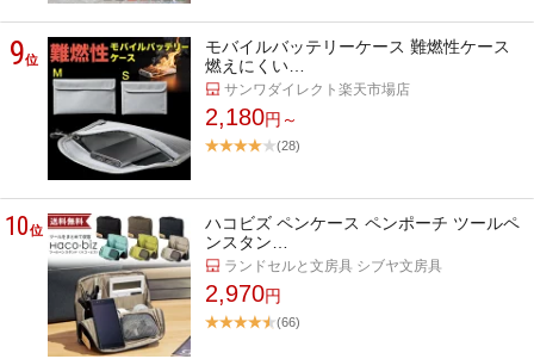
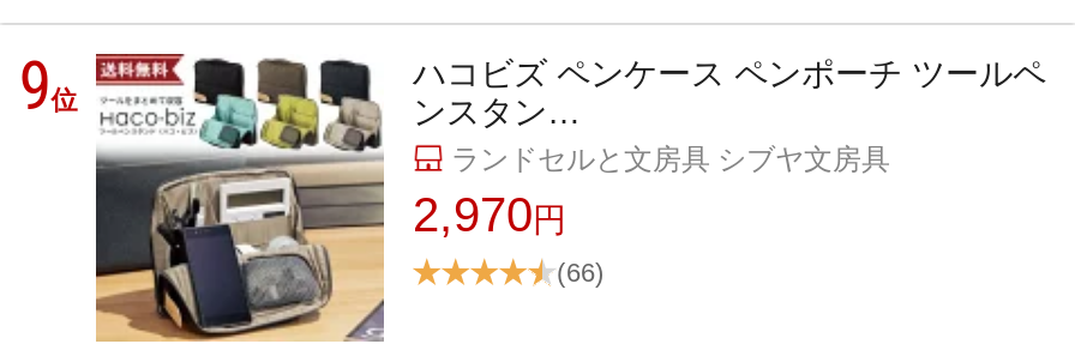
[5,36,510,241] [image] | モバイルバッテリーケース 難燃性ケース | 燃えにくい… | サンワダイレクト楽天市場店 | 2,180円～ | (28) | 10位 -> none

